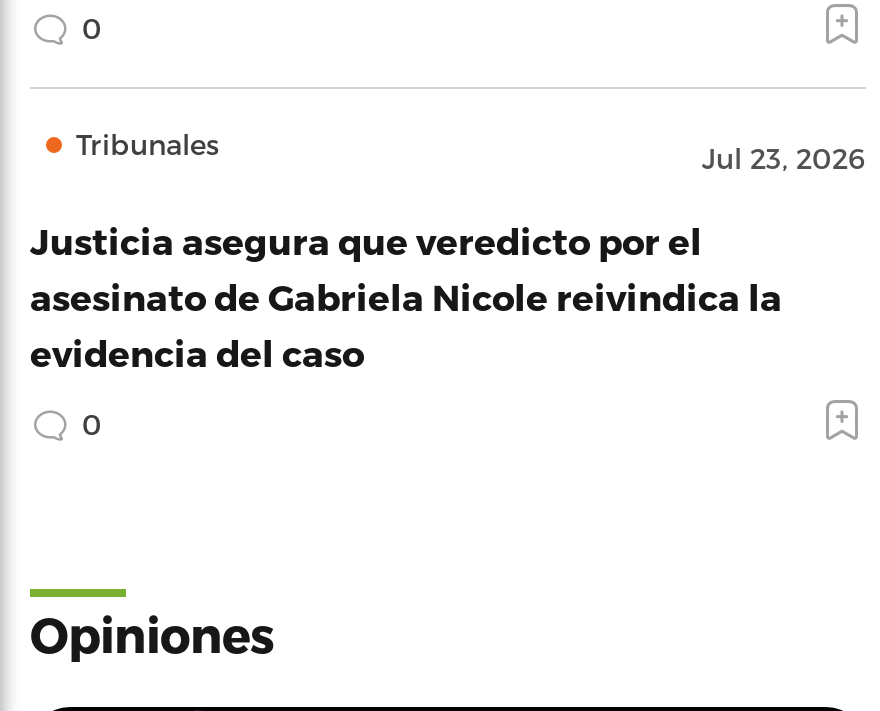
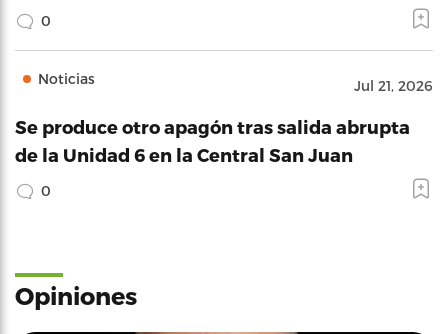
[76,127,866,175] Tribunales | Jul 23, 2026 -> [38,70,433,94] Noticias | Jul 21, 2026
[30,219,782,373] Justicia asegura que veredicto por el | asesinato de Gabriela Nicole reivindica la | evidencia del caso -> [15,116,410,165] Se produce otro apagón tras salida abrupta | de la Unidad 6 en la Central San Juan

